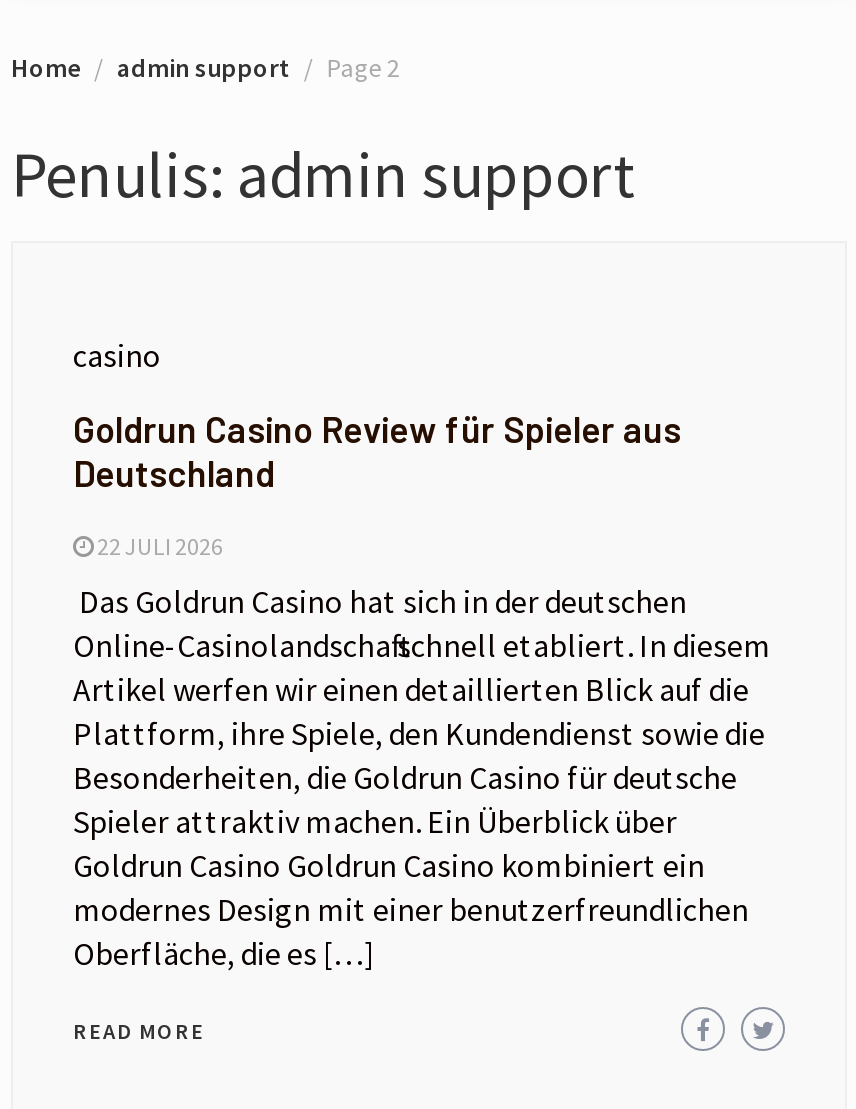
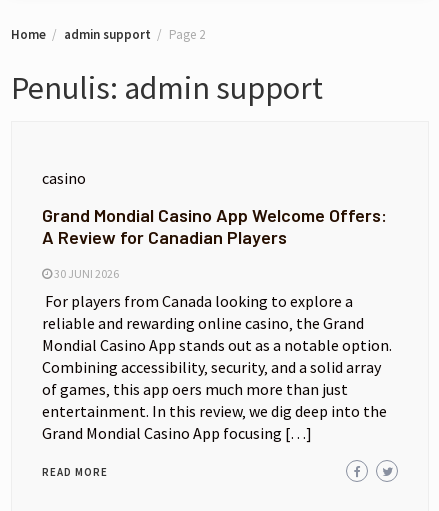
[73,408,681,496] Goldrun Casino Review für Spieler aus | Deutschland -> [42,204,387,248] Grand Mondial Casino App Welcome Offers: | A Review for Canadian Players
[97,532,223,562] 22 JULI 2026 -> [54,266,119,281] 30 JUNI 2026
[73,582,771,974] Das Goldrun Casino hat sich in der deutschen | Online-Casinolandschaft schnell etabliert. In diesem | Artikel werfen wir einen detaillierten Blick auf die | Plattform, ihre Spiele, den Kundendienst sowie die | Besonderheiten, die Goldrun Casino für deutsche | Spieler attraktiv machen. Ein Überblick über | Goldrun Casino Goldrun Casino kombiniert ein | modernes Design mit einer benutzerfreundlichen | Oberfläche, die es […] -> [42,291,392,443] For players from Canada looking to explore a | reliable and rewarding online casino‚ the Grand | Mondial Casino App stands out as a notable option. | Combining accessibility‚ security‚ and a solid array | of games‚ this app offers much more than just | entertainment. In this review‚ we dig deep into the | Grand Mondial Casino App focusing […]

